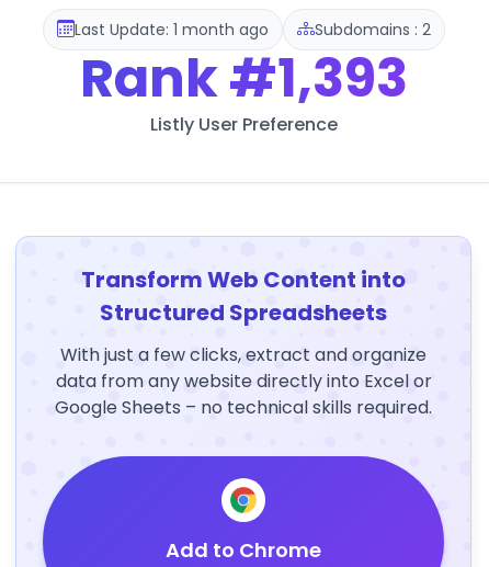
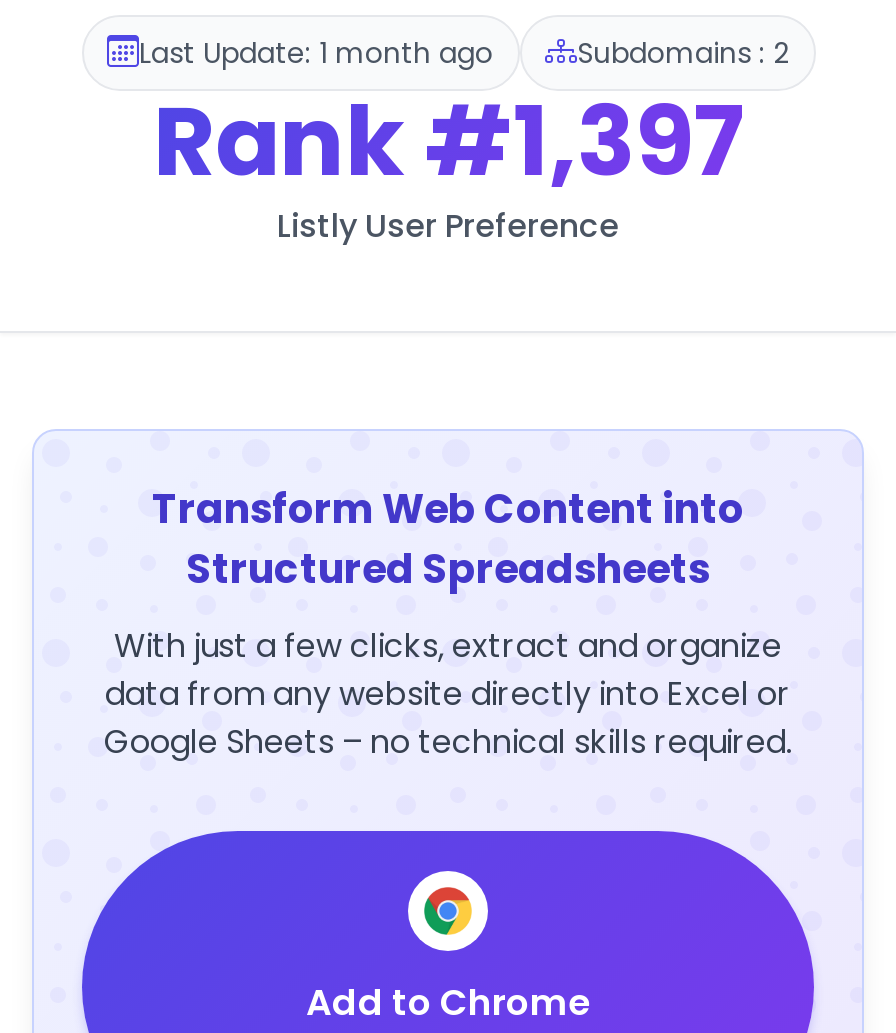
[79,42,407,115] Rank #1,393 -> [153,75,743,209] Rank #1,397

